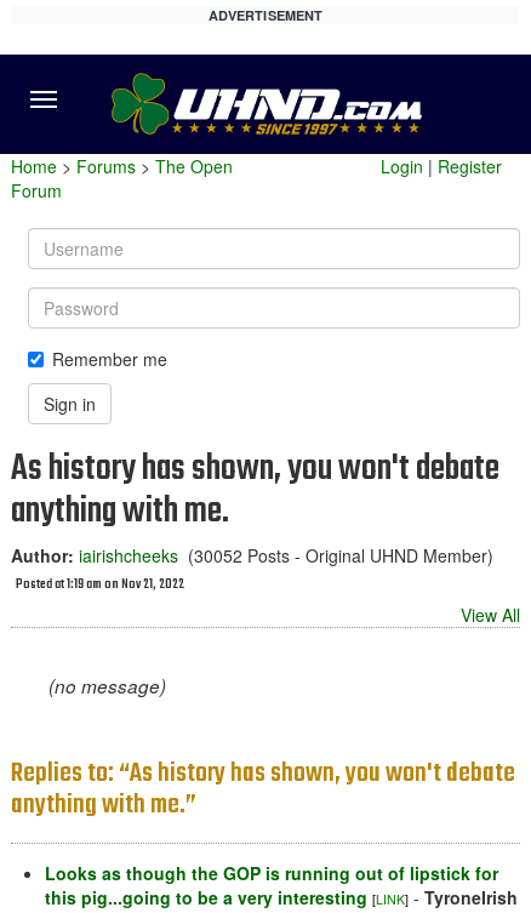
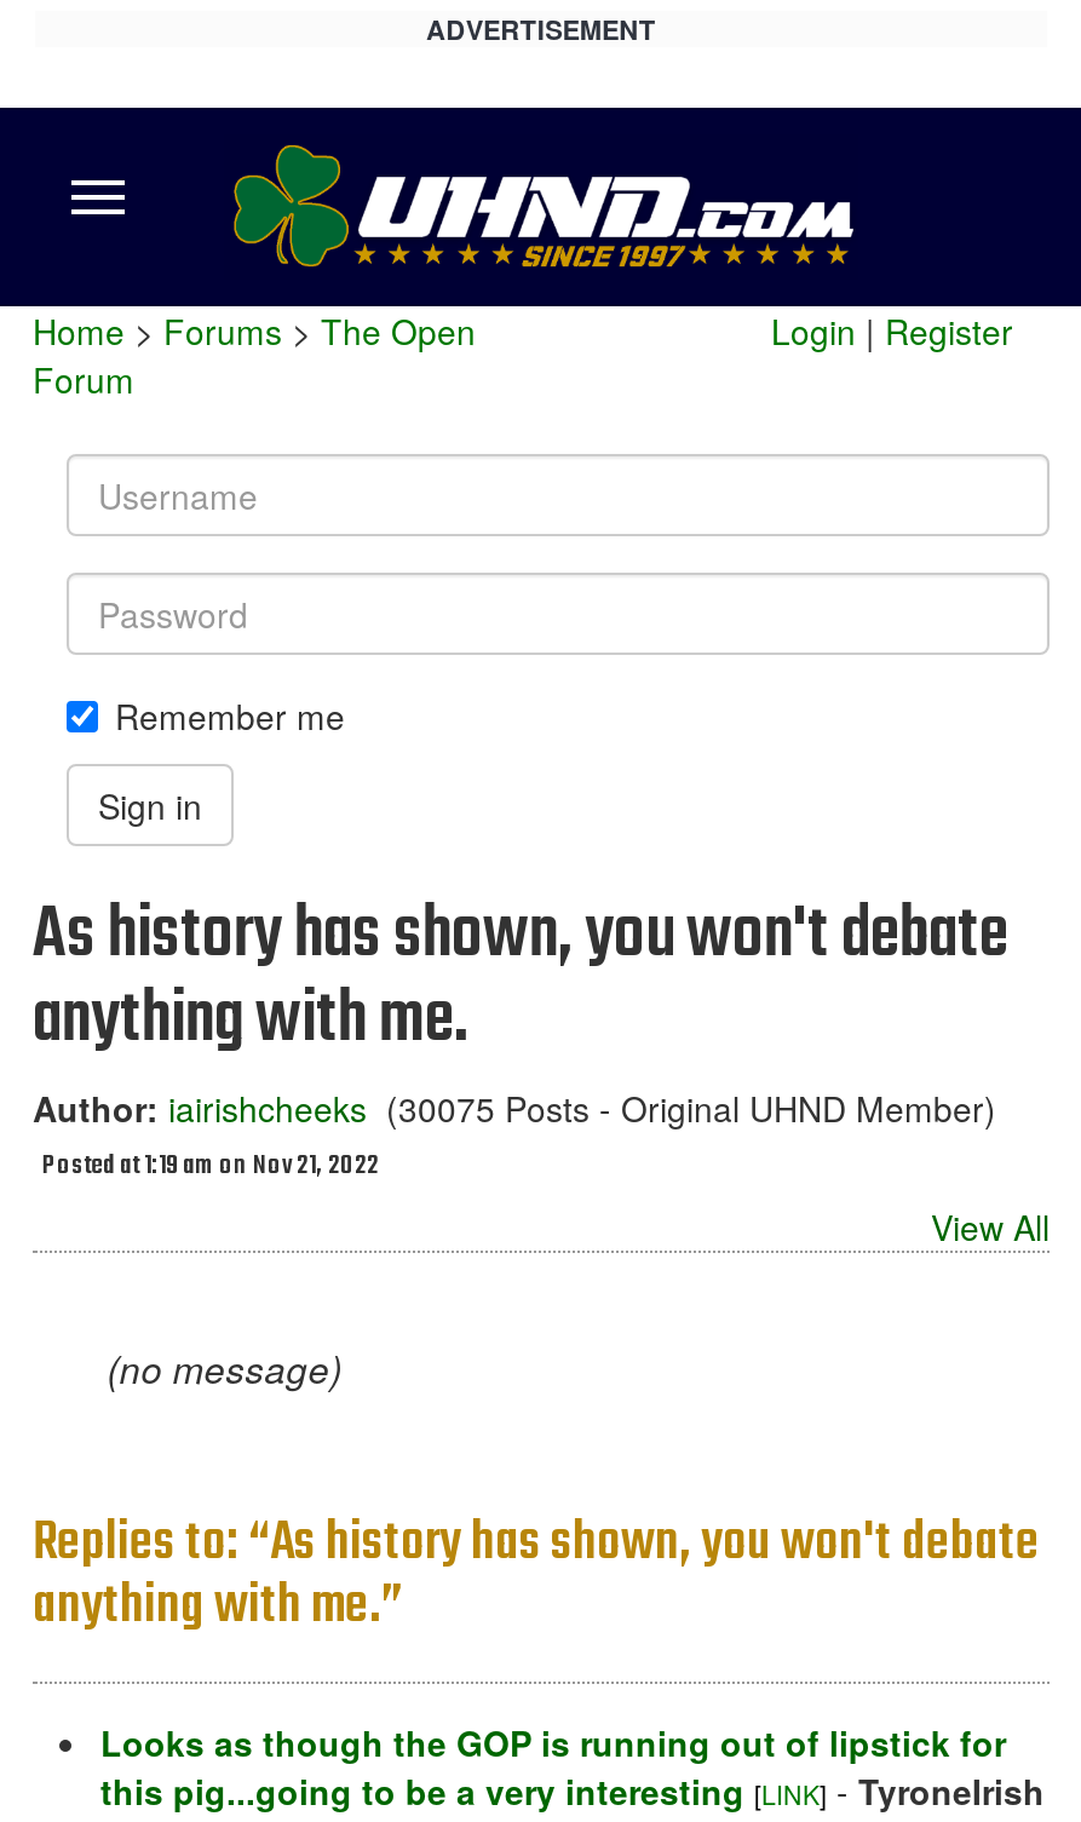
[11,543,493,567] Author: iairishcheeks (30052 Posts - Original UHND Member) -> [33,1084,996,1132] Author: iairishcheeks (30075 Posts - Original UHND Member)

